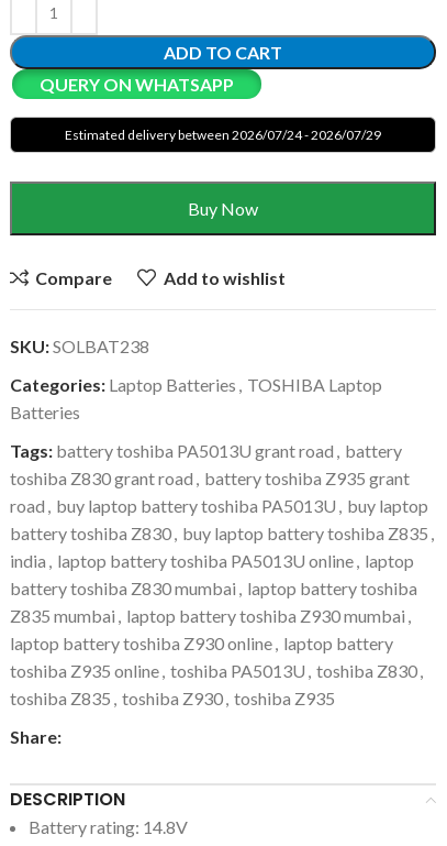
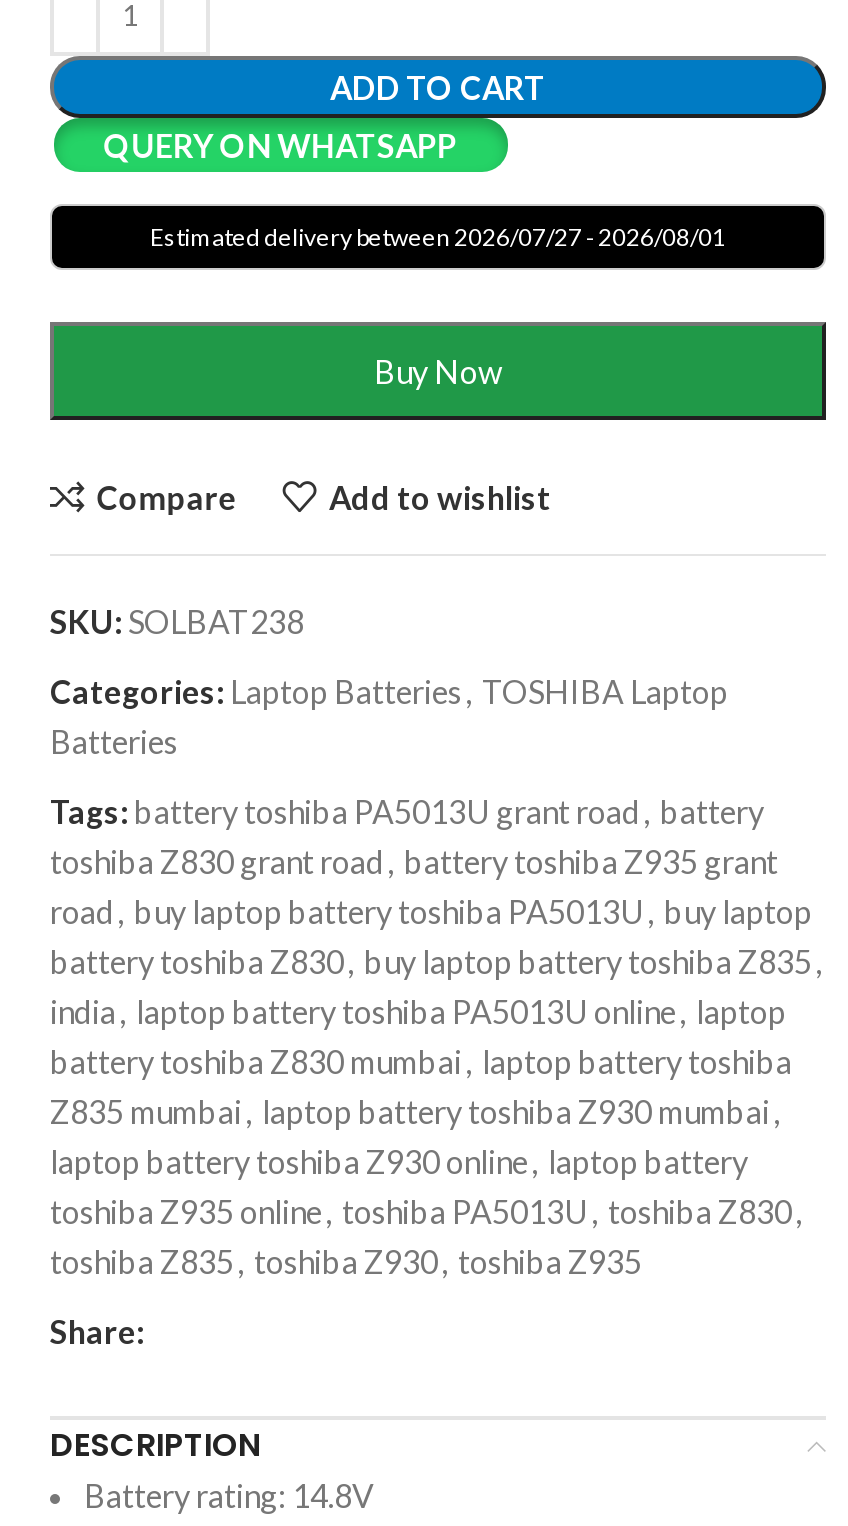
[65,127,381,143] Estimated delivery between 2026/07/24 - 2026/07/29 -> [150,222,726,252] Estimated delivery between 2026/07/27 - 2026/08/01

